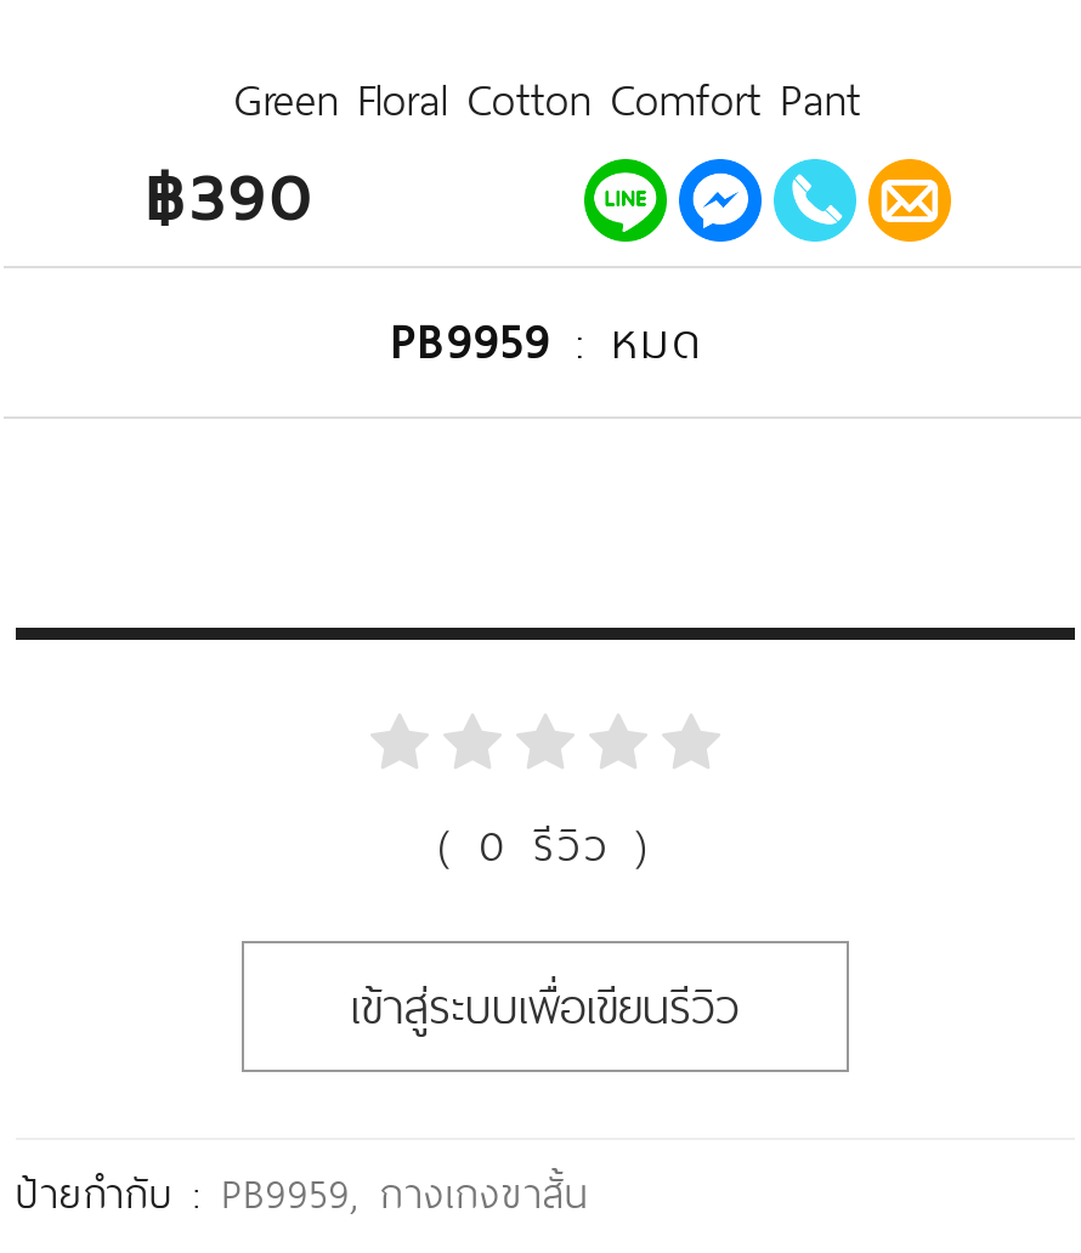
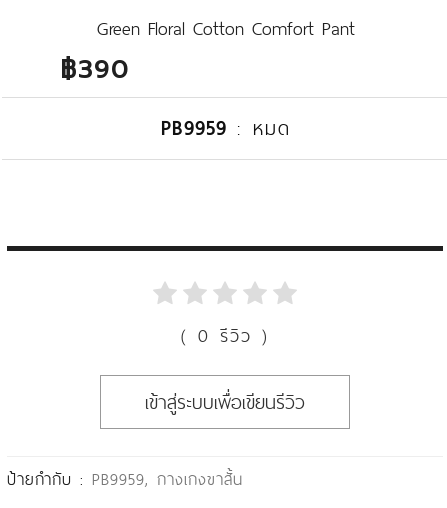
[582,157,953,244] [image] -> none

